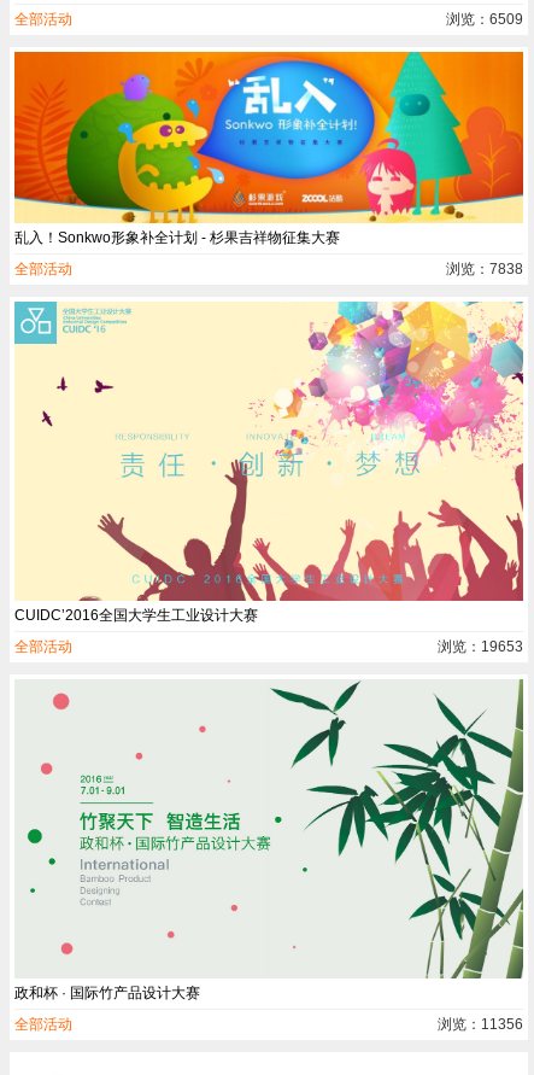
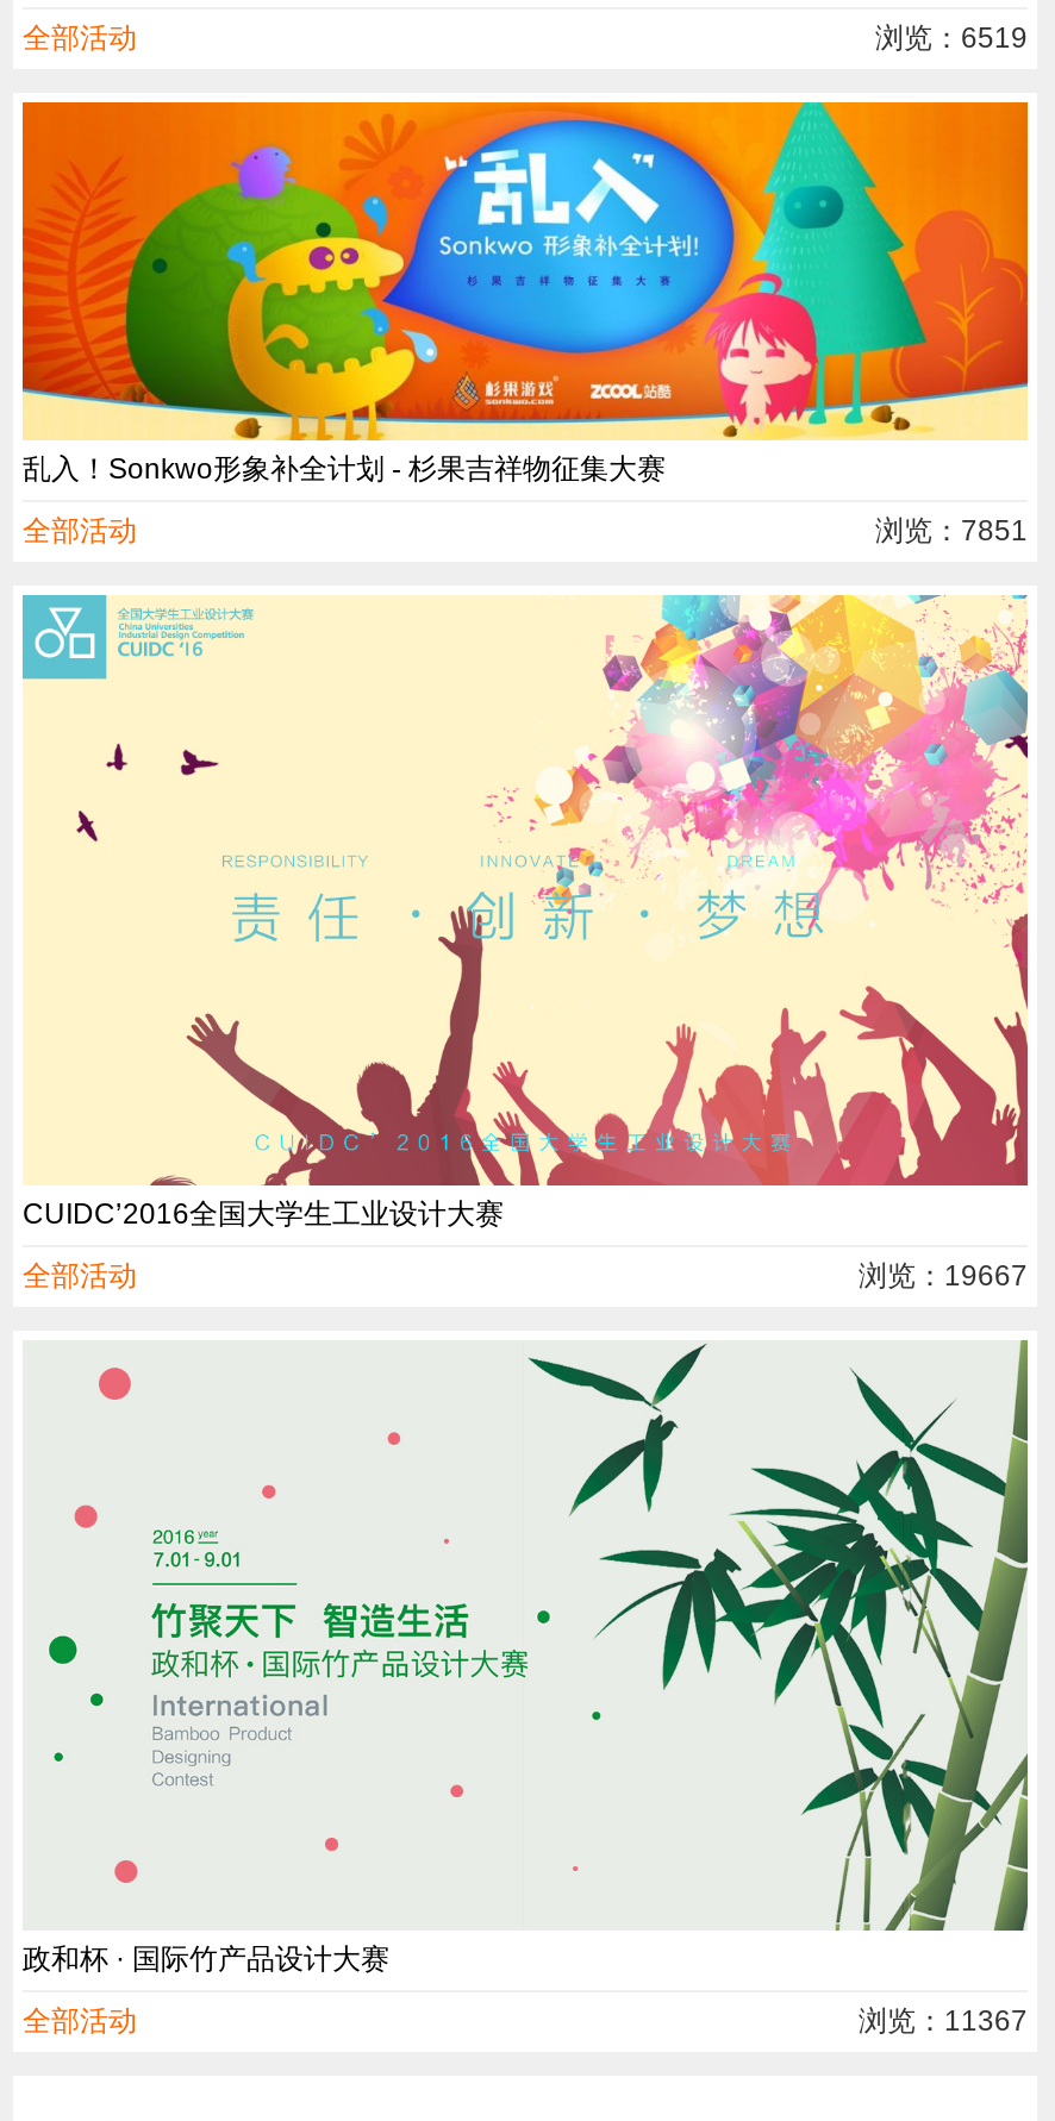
[446,10,523,27] 浏览：6509 -> [875,20,1028,54] 浏览：6519
[446,261,523,278] 浏览：7838 -> [875,515,1028,548] 浏览：7851
[438,638,523,655] 浏览：19653 -> [859,1260,1028,1293] 浏览：19667
[438,1016,523,1033] 浏览：11356 -> [859,2004,1028,2038] 浏览：11367

